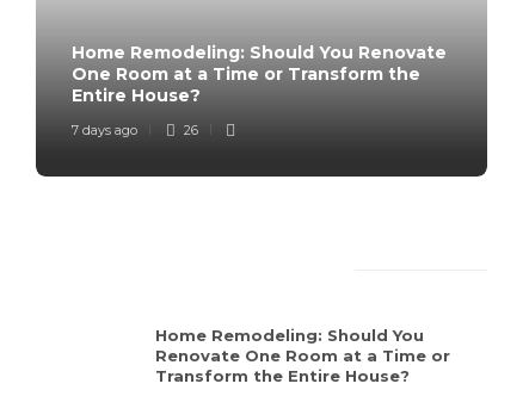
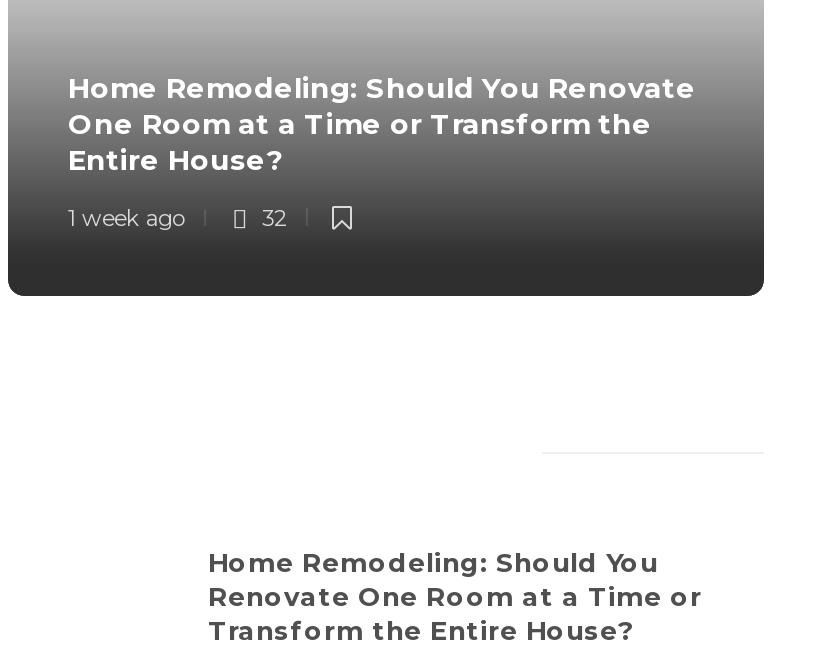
[72,122,137,138] 7 days ago -> [68,204,184,232] 1 week ago
[180,122,198,138] 26 -> [256,204,286,232] 32

